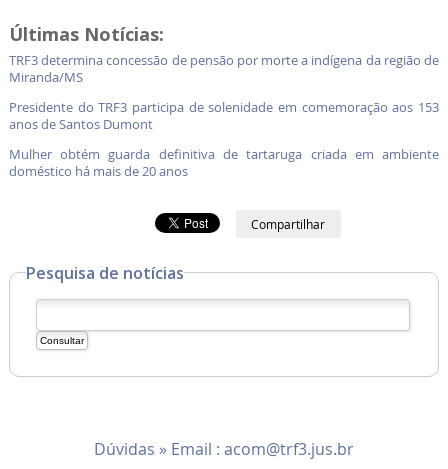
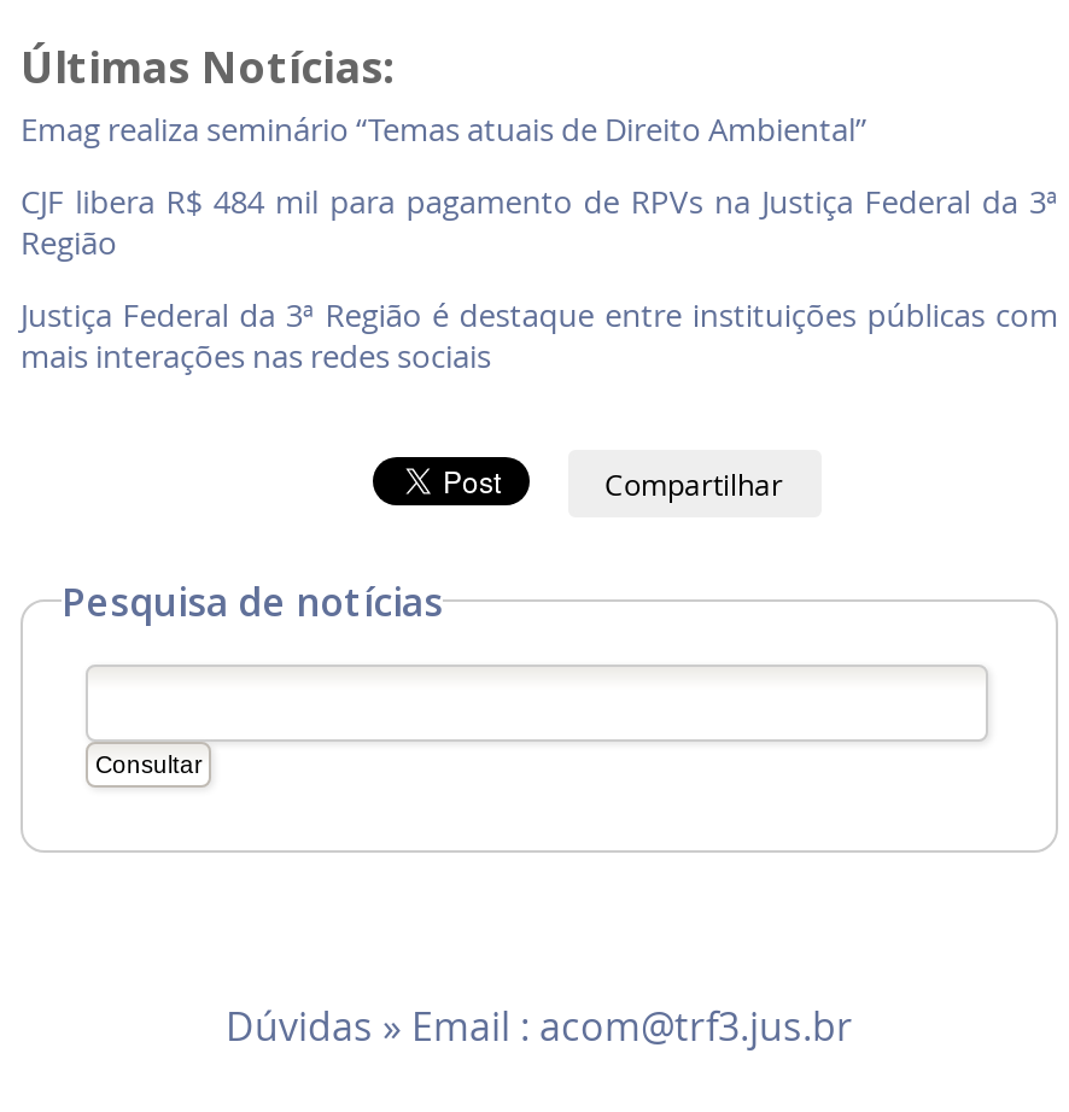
[9,52,439,86] TRF3 determina concessão de pensão por morte a indígena da região de | Miranda/MS -> [21,110,889,151] Emag realiza seminário “Temas atuais de Direito Ambiental”
[9,99,439,133] Presidente do TRF3 participa de solenidade em comemoração aos 153 | anos de Santos Dumont -> [21,182,1058,264] CJF libera R$ 484 mil para pagamento de RPVs na Justiça Federal da 3ª | Região
[9,146,439,180] Mulher obtém guarda definitiva de tartaruga criada em ambiente | doméstico há mais de 20 anos -> [21,295,1058,377] Justiça Federal da 3ª Região é destaque entre instituições públicas com | mais interações nas redes sociais

